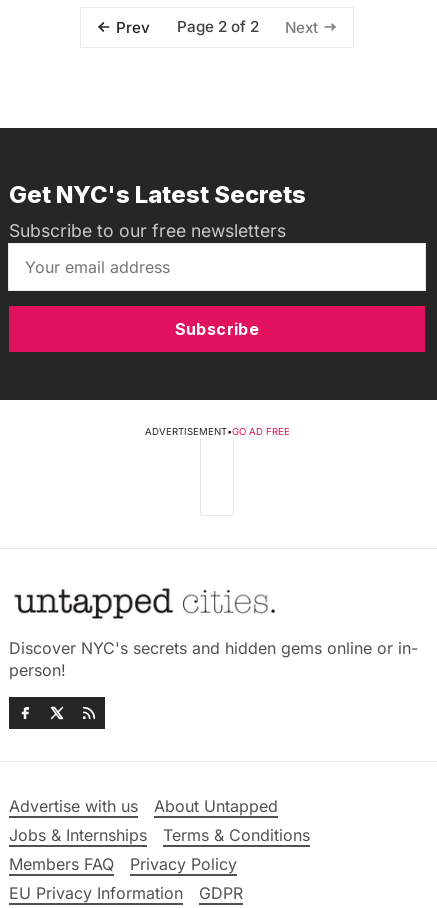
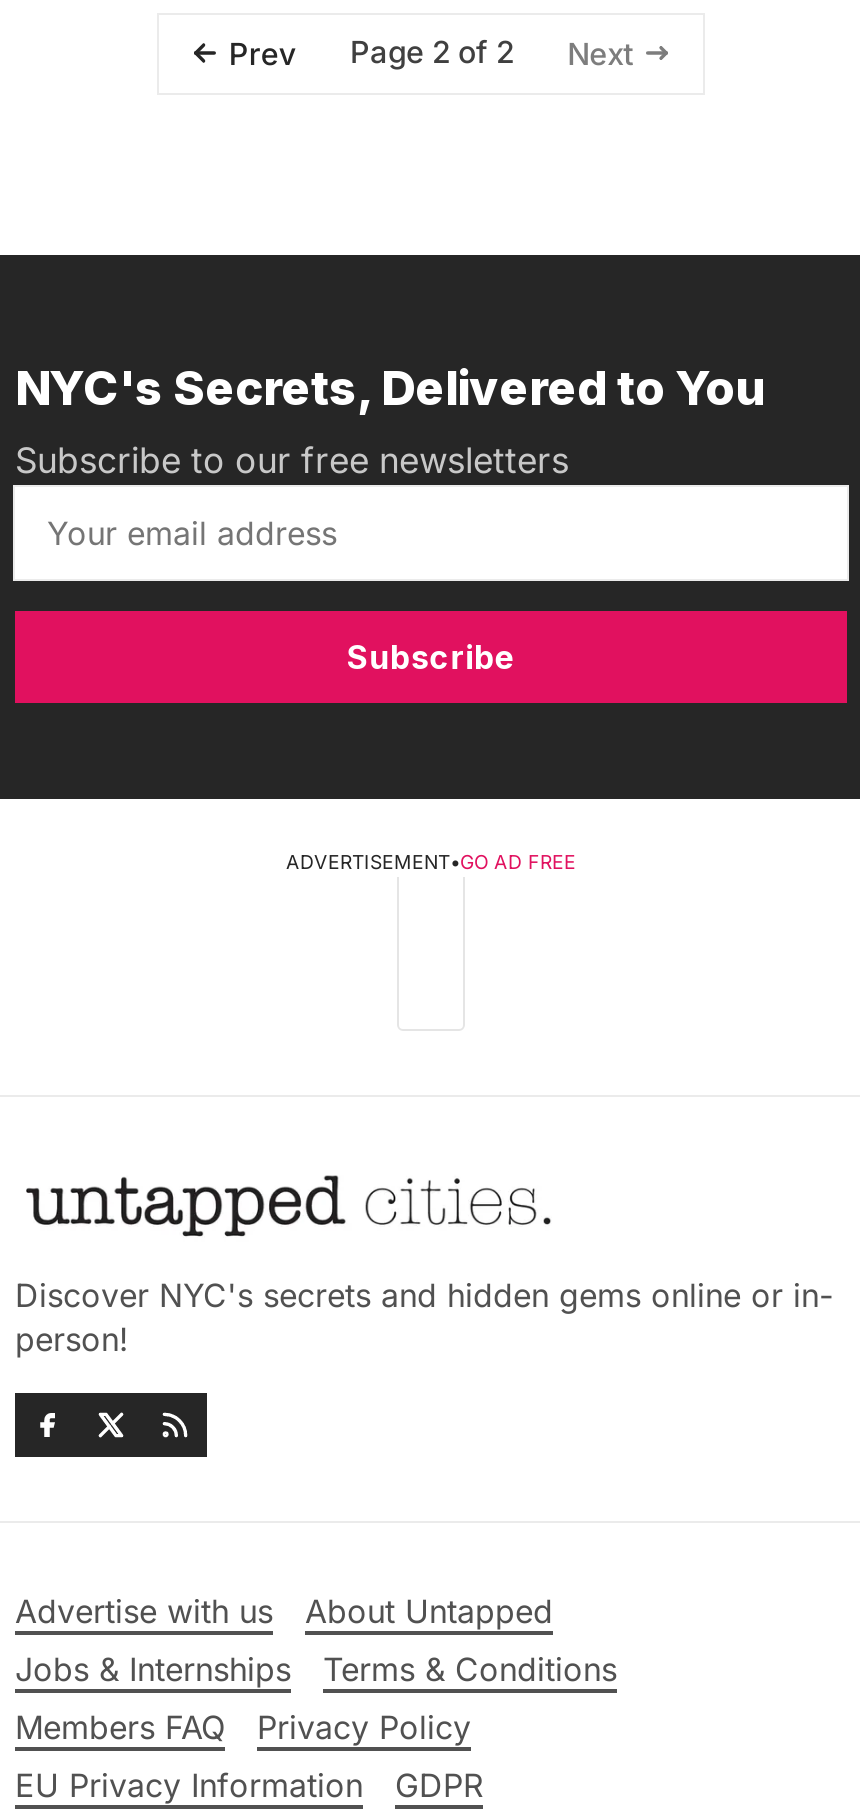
[9,180,306,209] Get NYC's Latest Secrets -> [15,360,763,418] NYC's Secrets, Delivered to You

